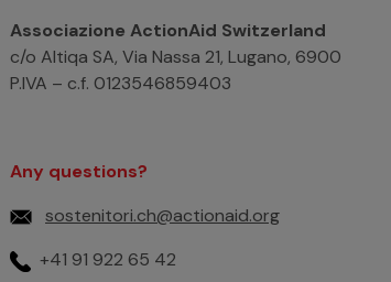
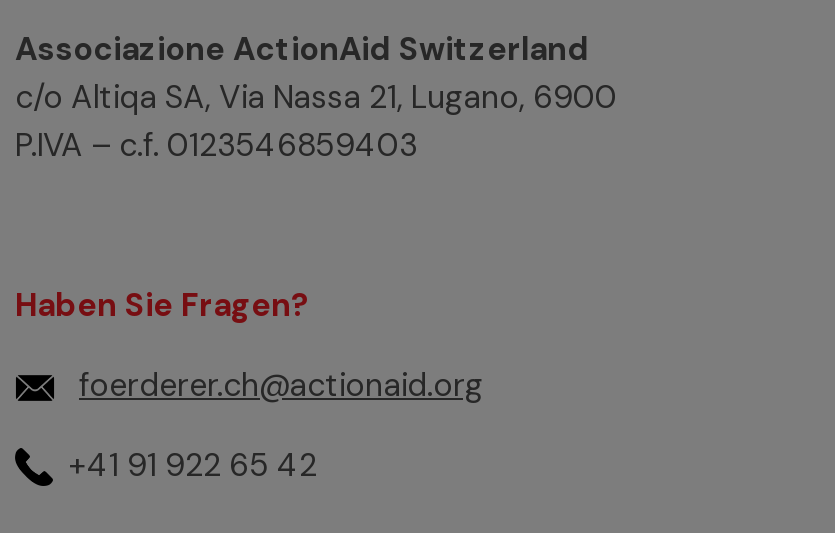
[10,160,148,183] Any questions? -> [15,284,309,326] Haben Sie Fragen?
[45,204,280,227] sostenitori.ch@actionaid.org -> [79,364,483,406] foerderer.ch@actionaid.org

